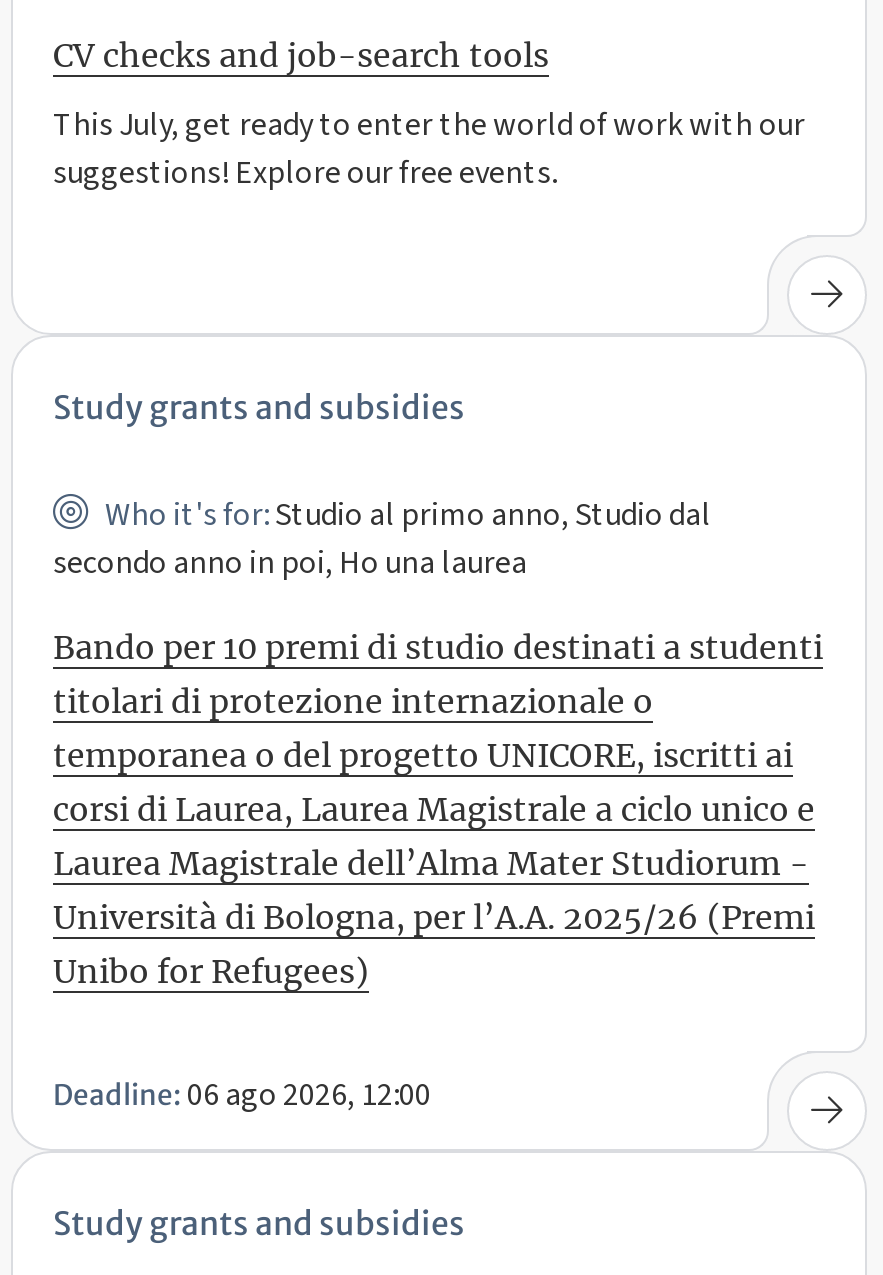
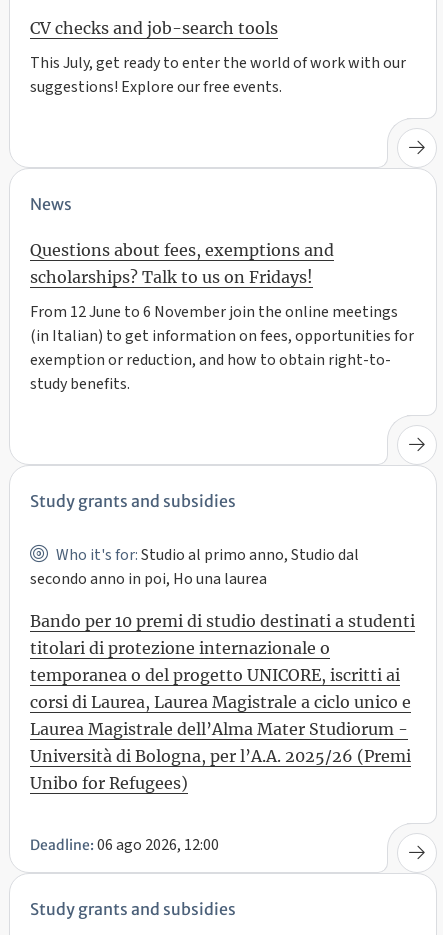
none -> [30,194,414,394] News | Questions about fees, exemptions and | scholarships? Talk to us on Fridays! | From 12 June to 6 November join the online meetings | (in Italian) to get information on fees, opportunities for | exemption or reduction, and how to obtain right-to- | study benefits.

